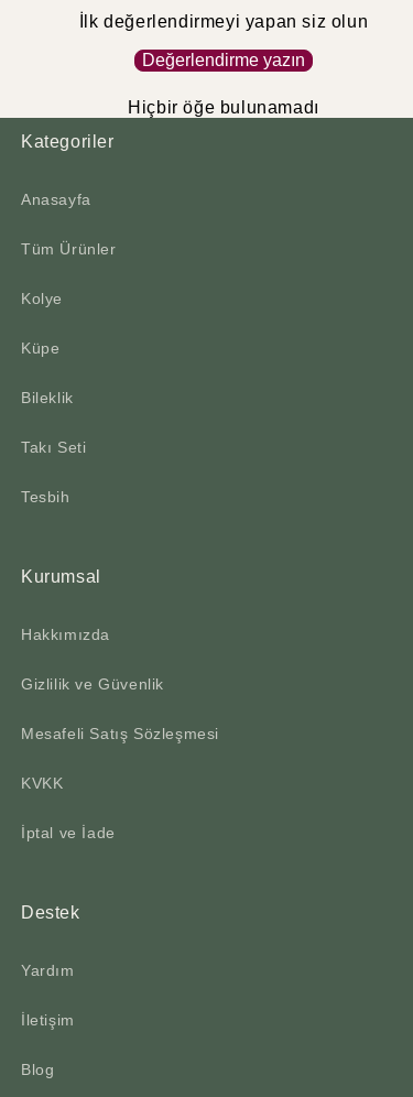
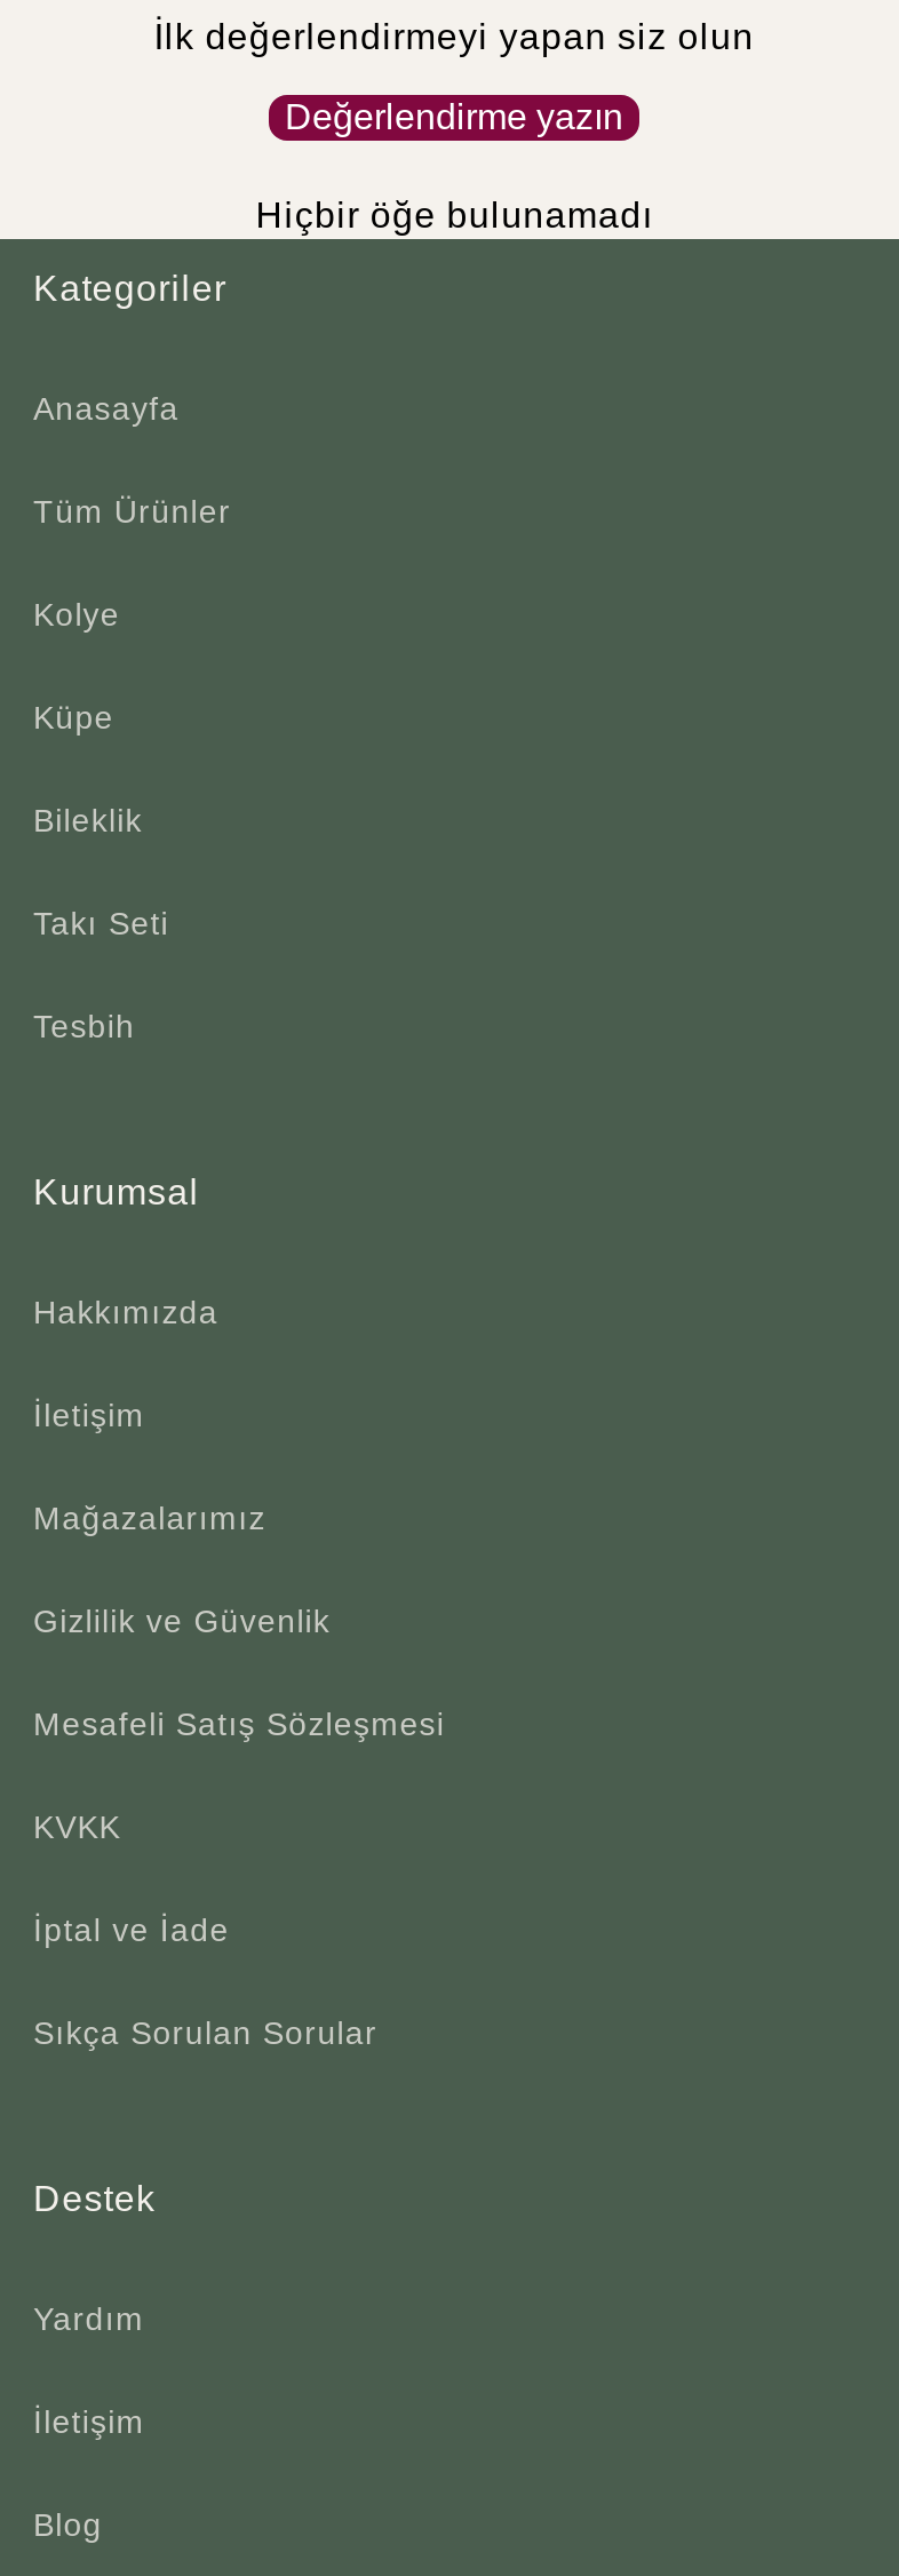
none -> [33,1397,266,1536] İletişim | Mağazalarımız
none -> [33,2014,378,2051] Sıkça Sorulan Sorular

